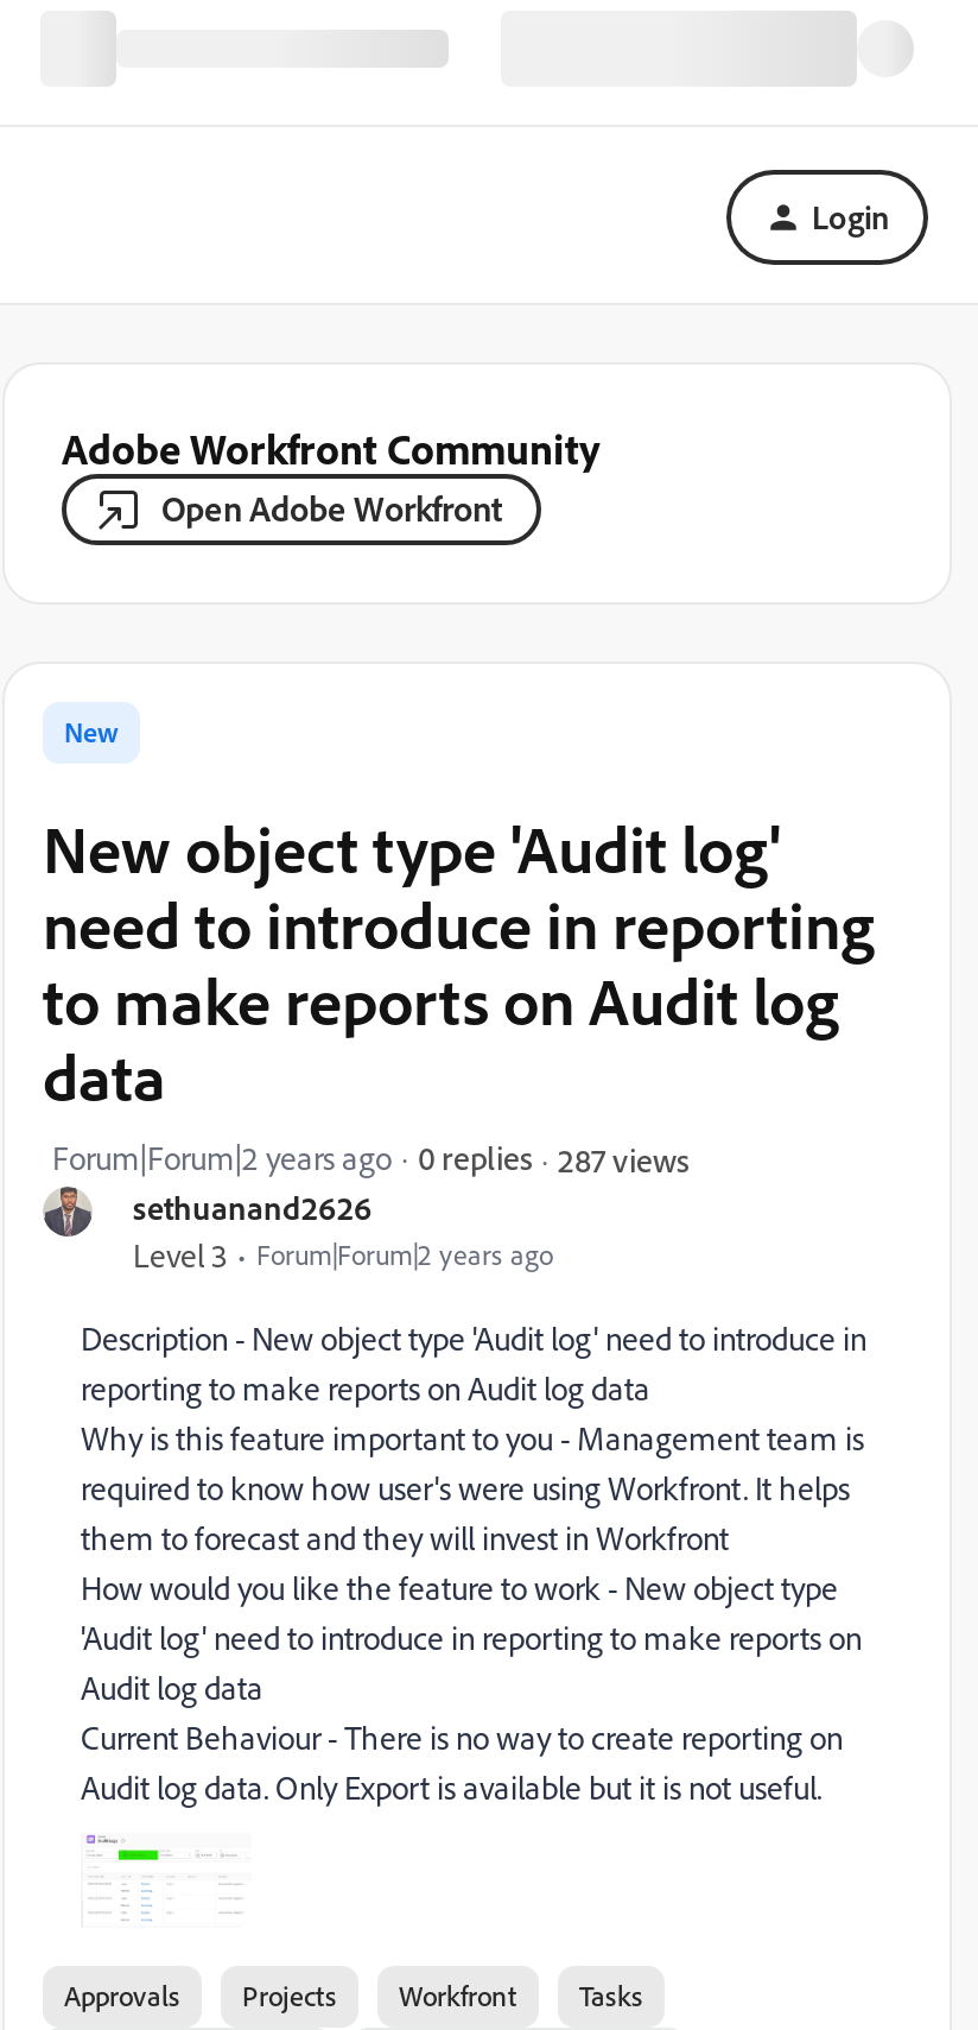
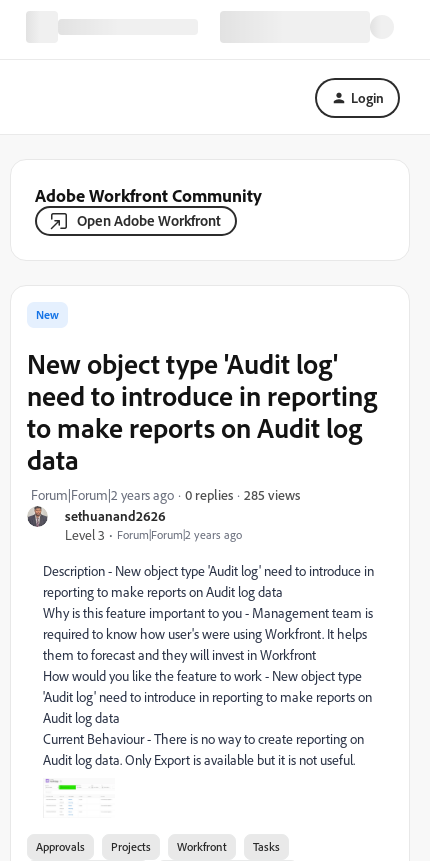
[558,1138,688,1178] 287 views -> [244,485,300,502] 285 views

